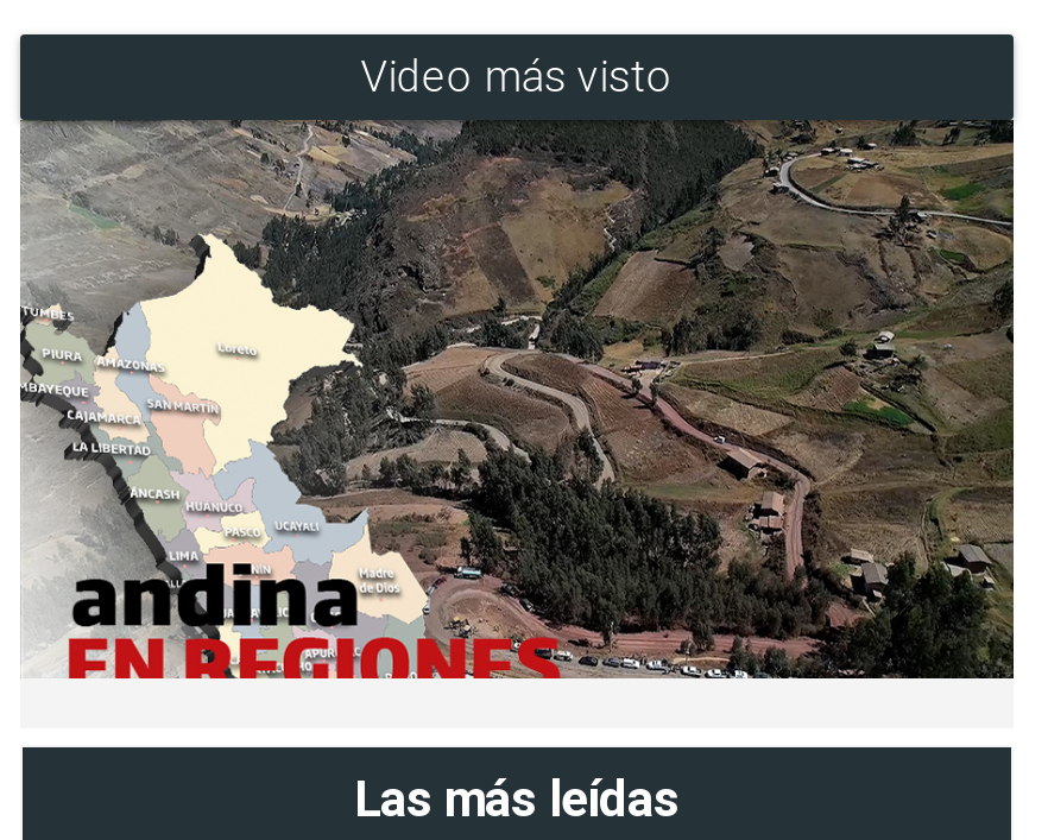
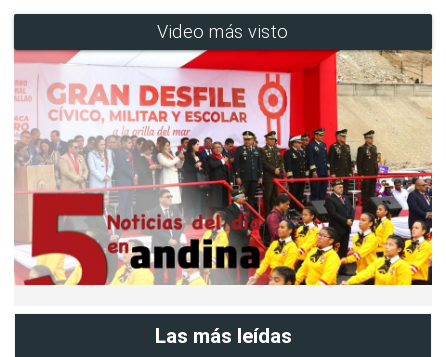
[18,120,1016,681] [image] -> [14,49,433,286] [image]

